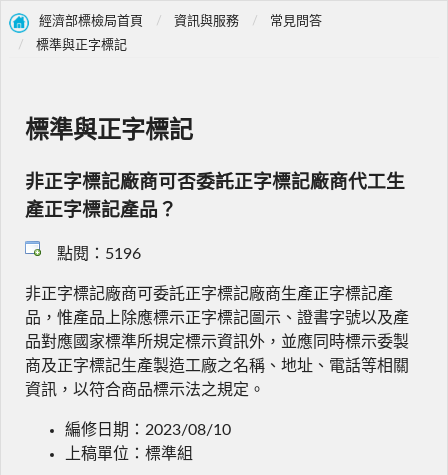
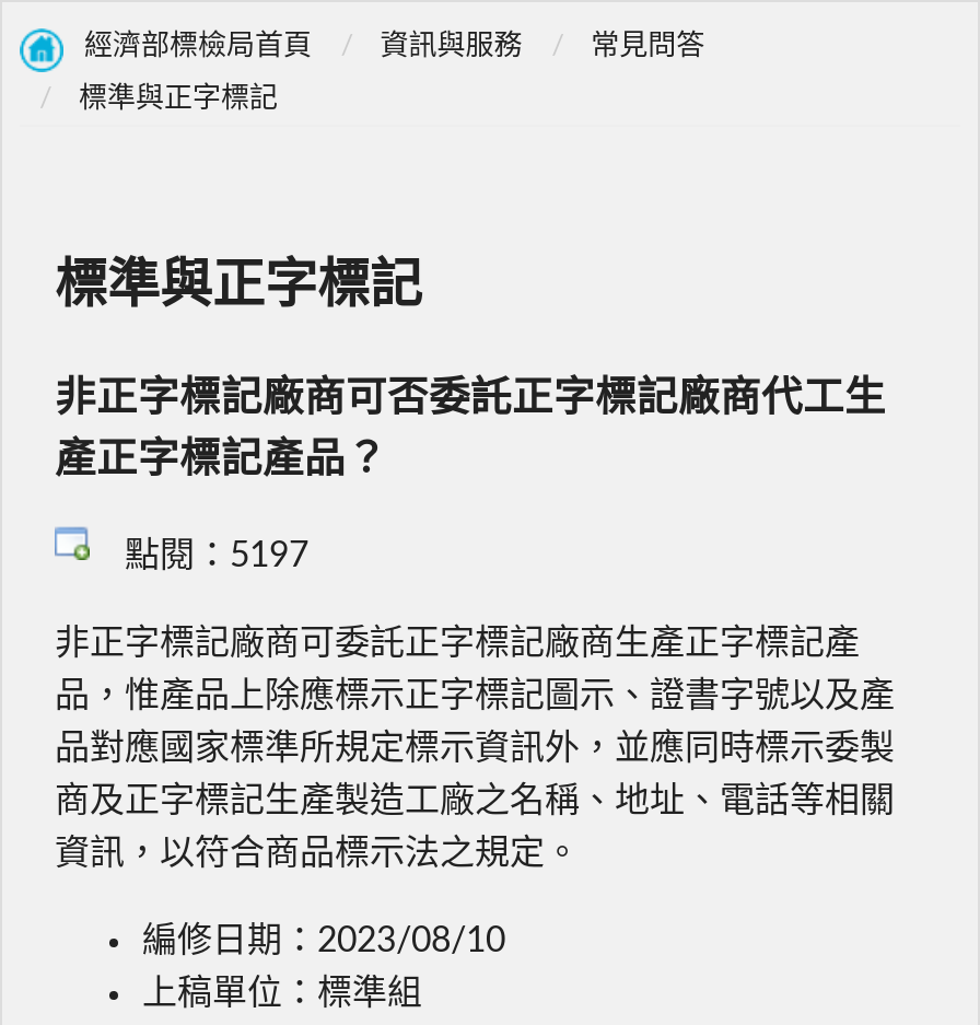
[57,246,141,262] 點閱：5196 -> [125,539,308,574] 點閱：5197

